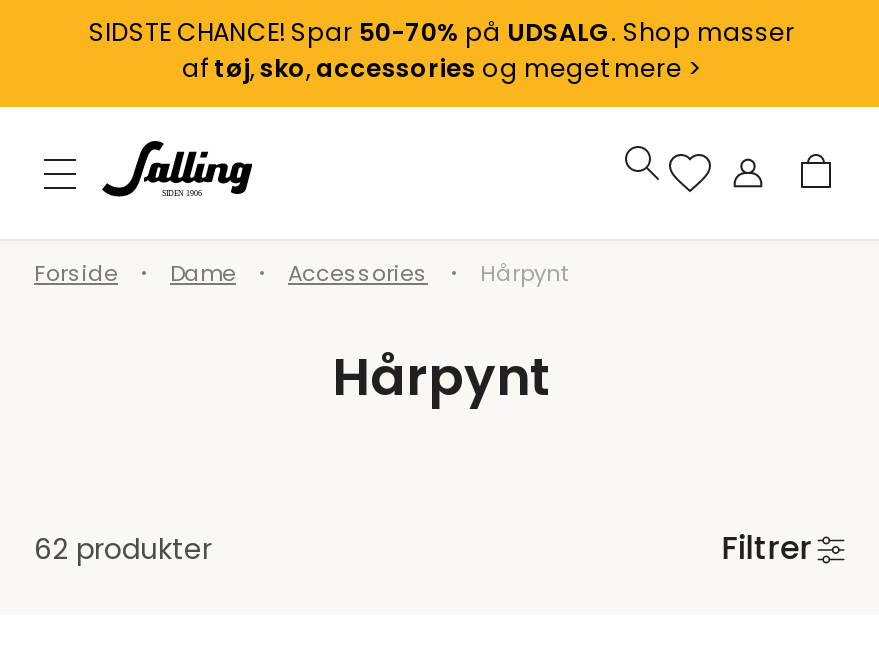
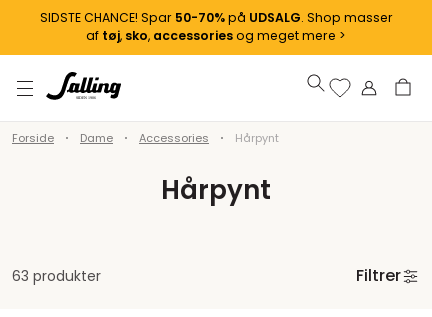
[34,529,212,569] 62 produkter -> [12,266,101,286] 63 produkter

